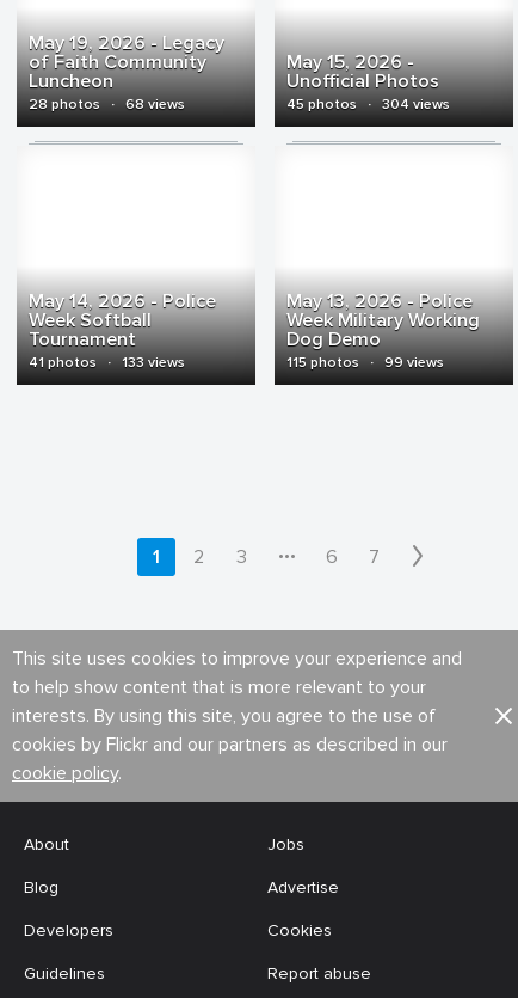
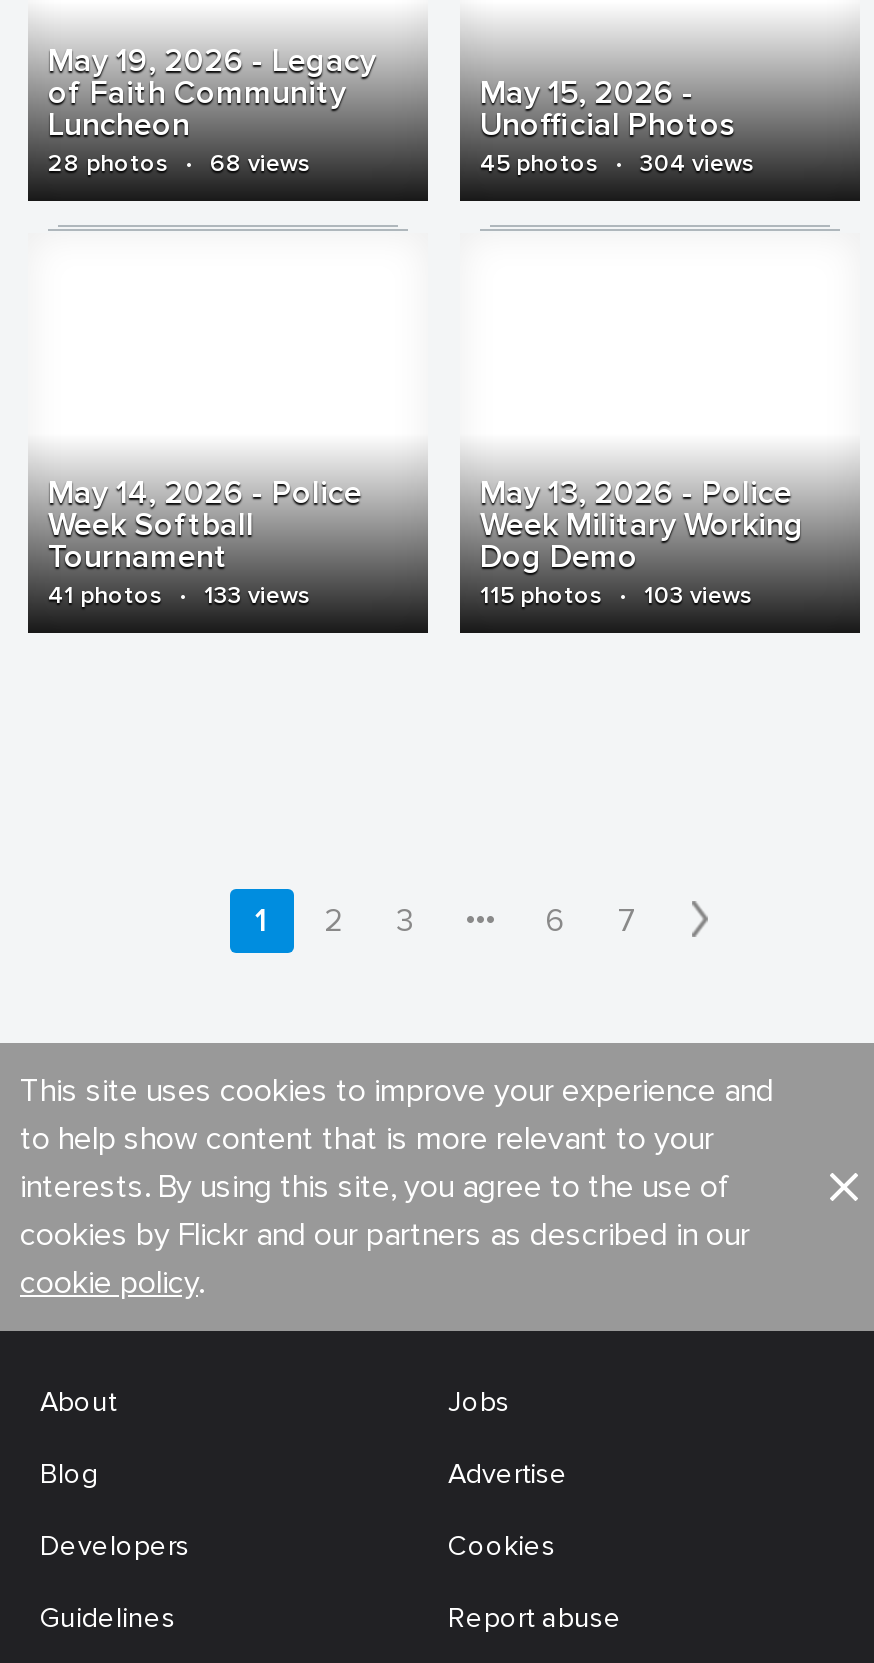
[286,354,444,372] 115 photos · 99 views -> [480,581,752,611] 115 photos · 103 views

